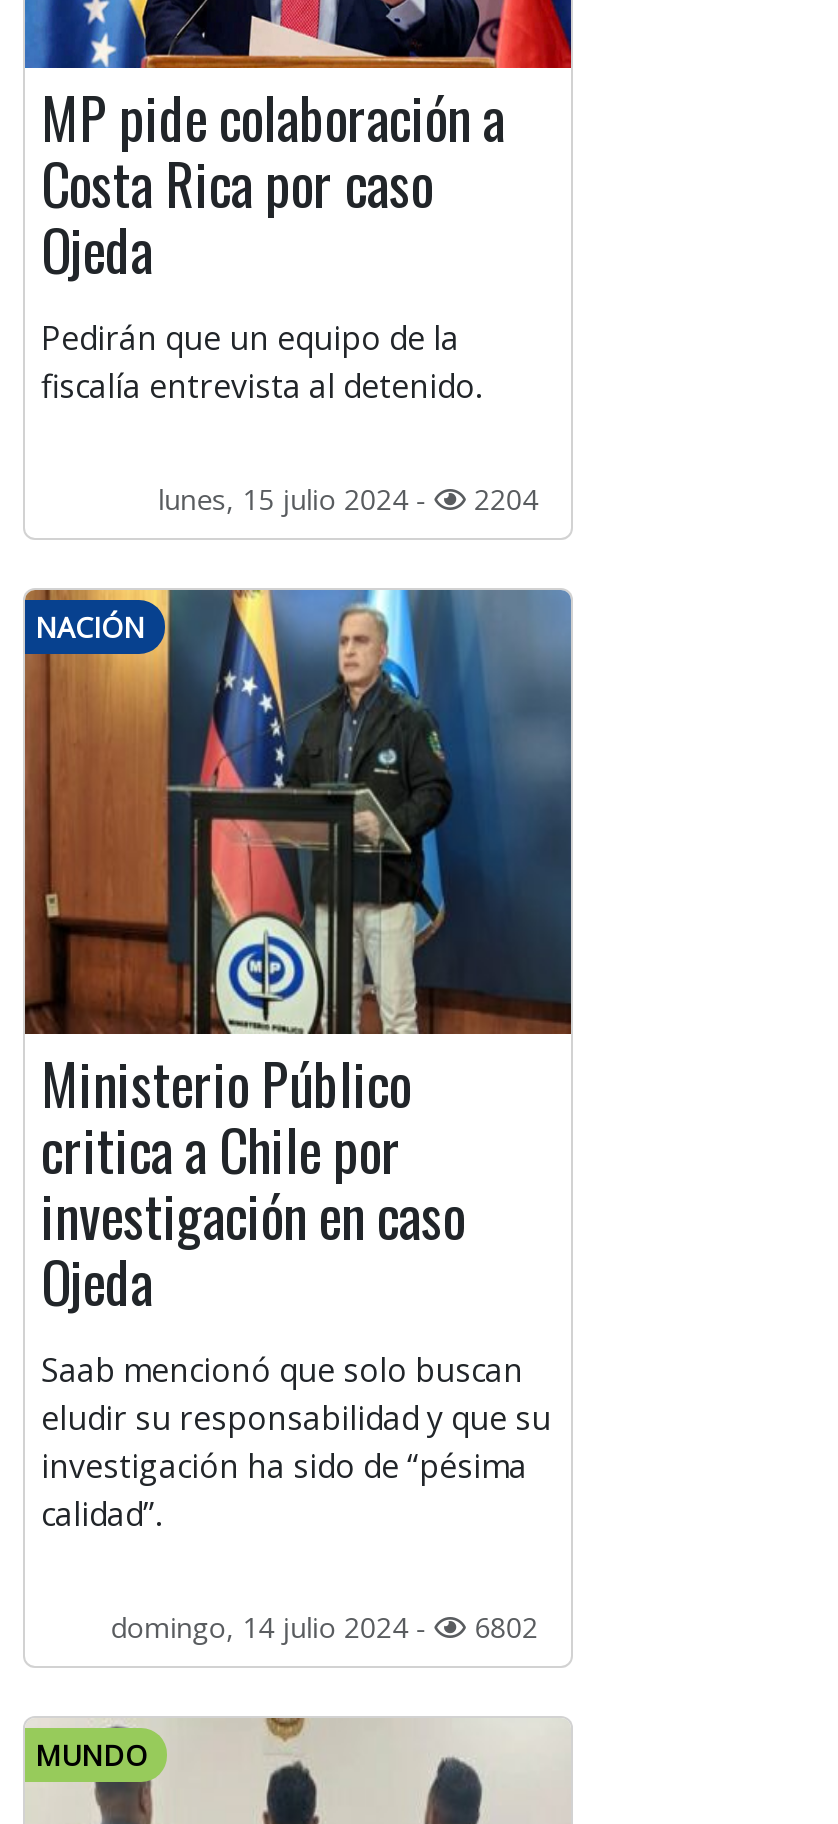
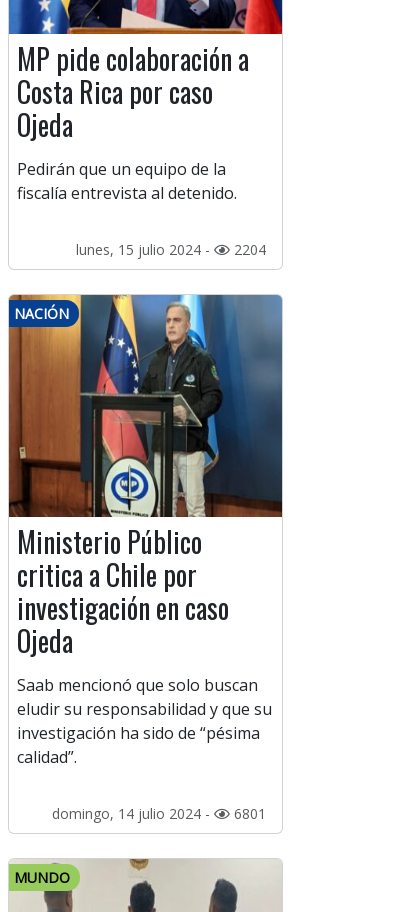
[110,1608,538,1646] domingo, 14 julio 2024 - 6802 -> [52,804,266,823] domingo, 14 julio 2024 - 6801

